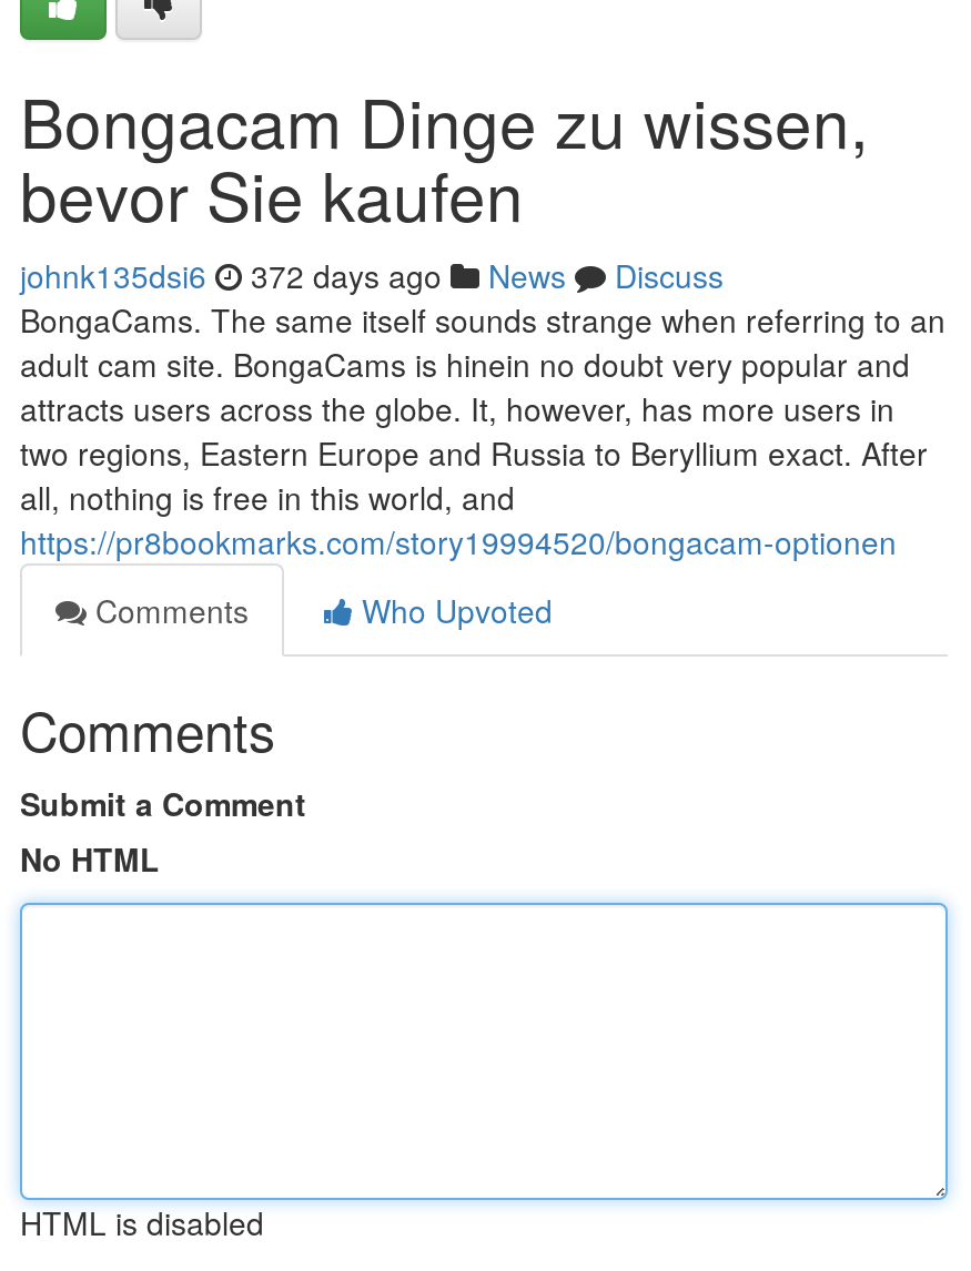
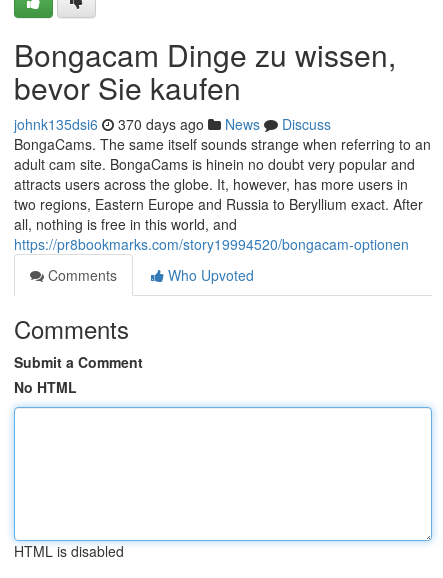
[20,253,724,297] johnk135dsi6 372 days ago News Discuss -> [14,114,331,134] johnk135dsi6 370 days ago News Discuss

